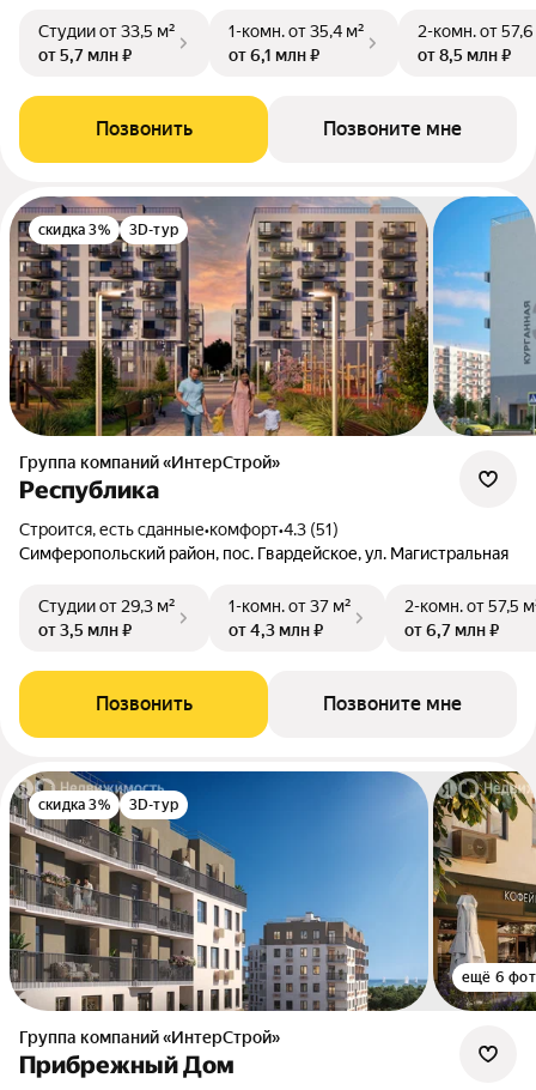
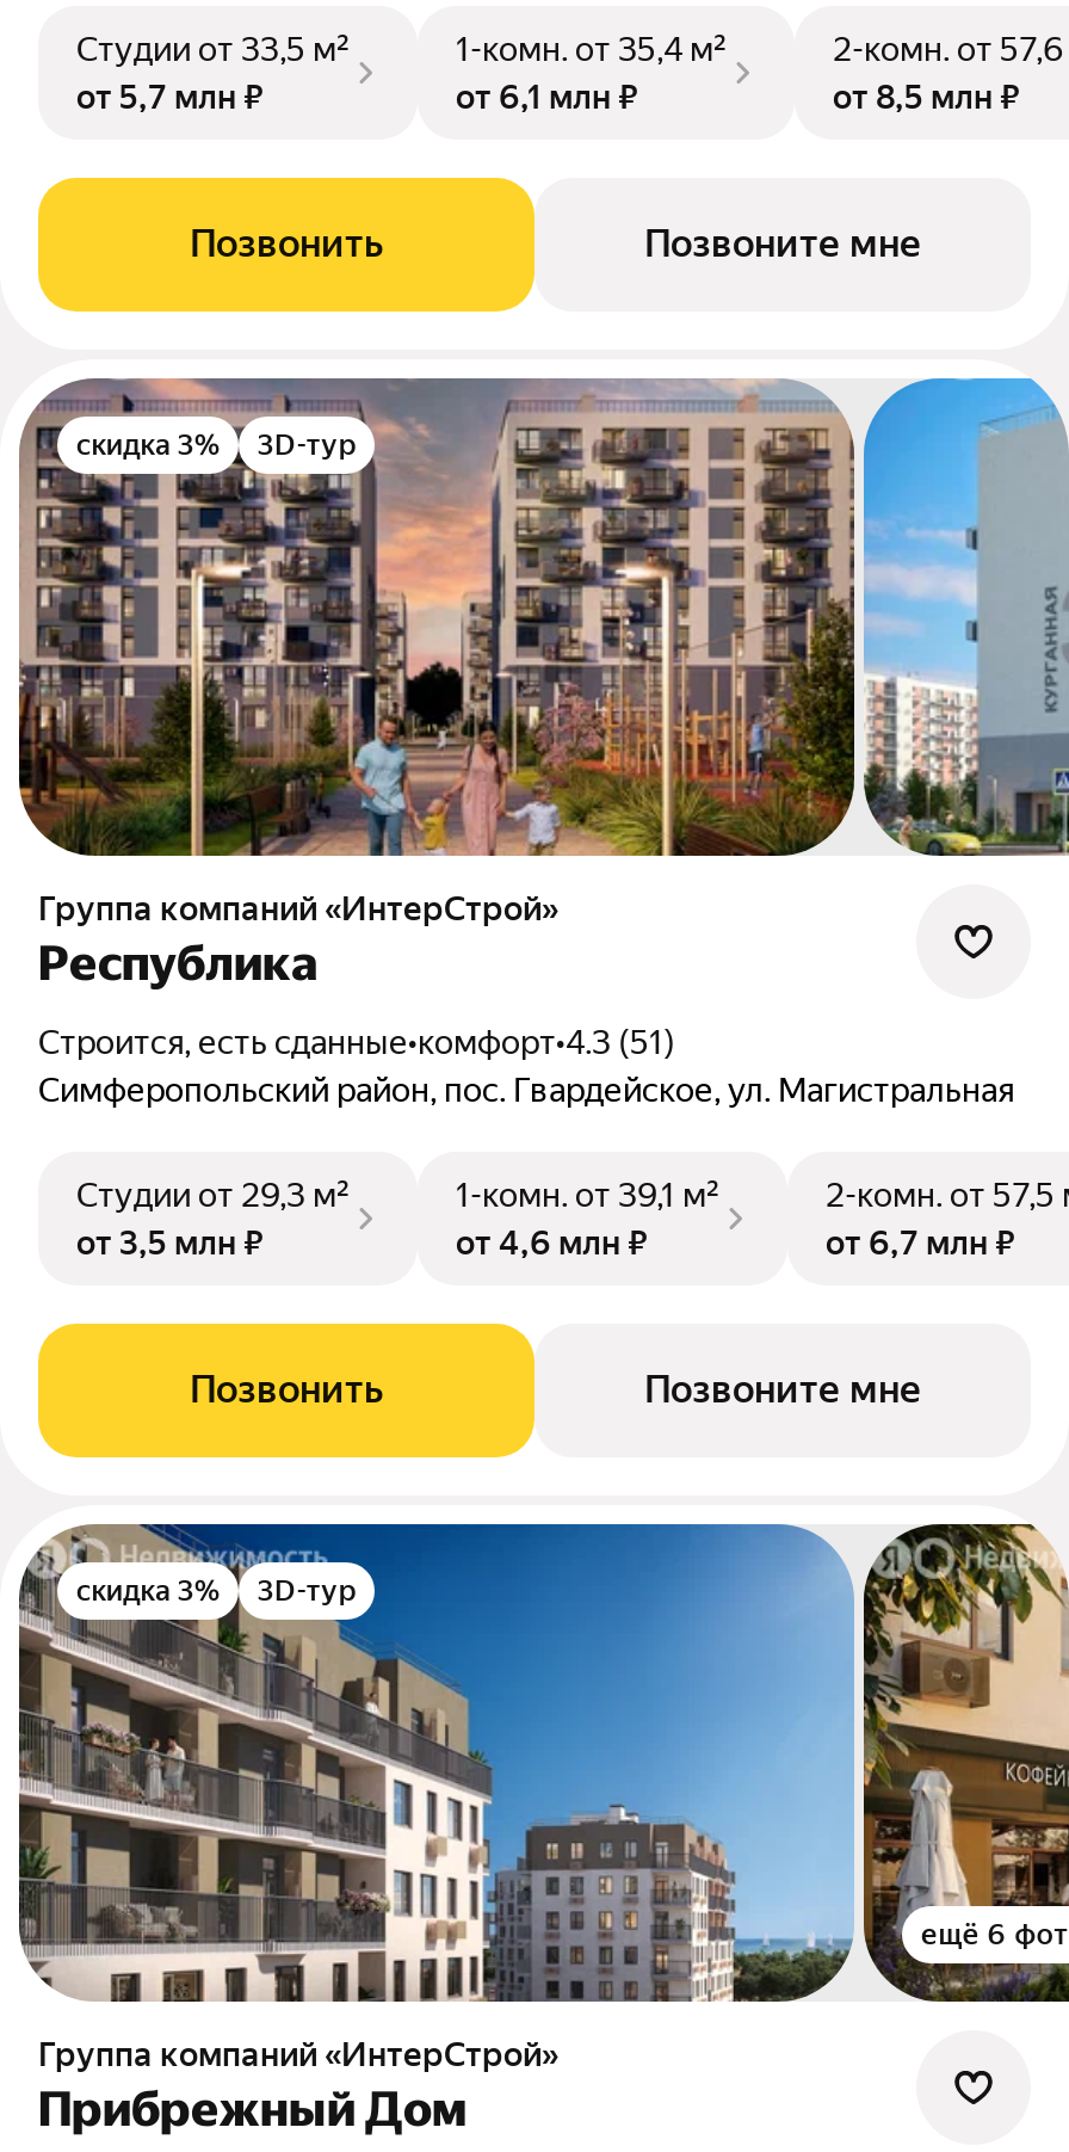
[229,597,352,616] 1-комн. от 37 м² -> [456,1176,721,1214] 1-комн. от 39,1 м²
[229,621,323,640] от 4,3 млн ₽ -> [456,1224,647,1262] от 4,6 млн ₽

